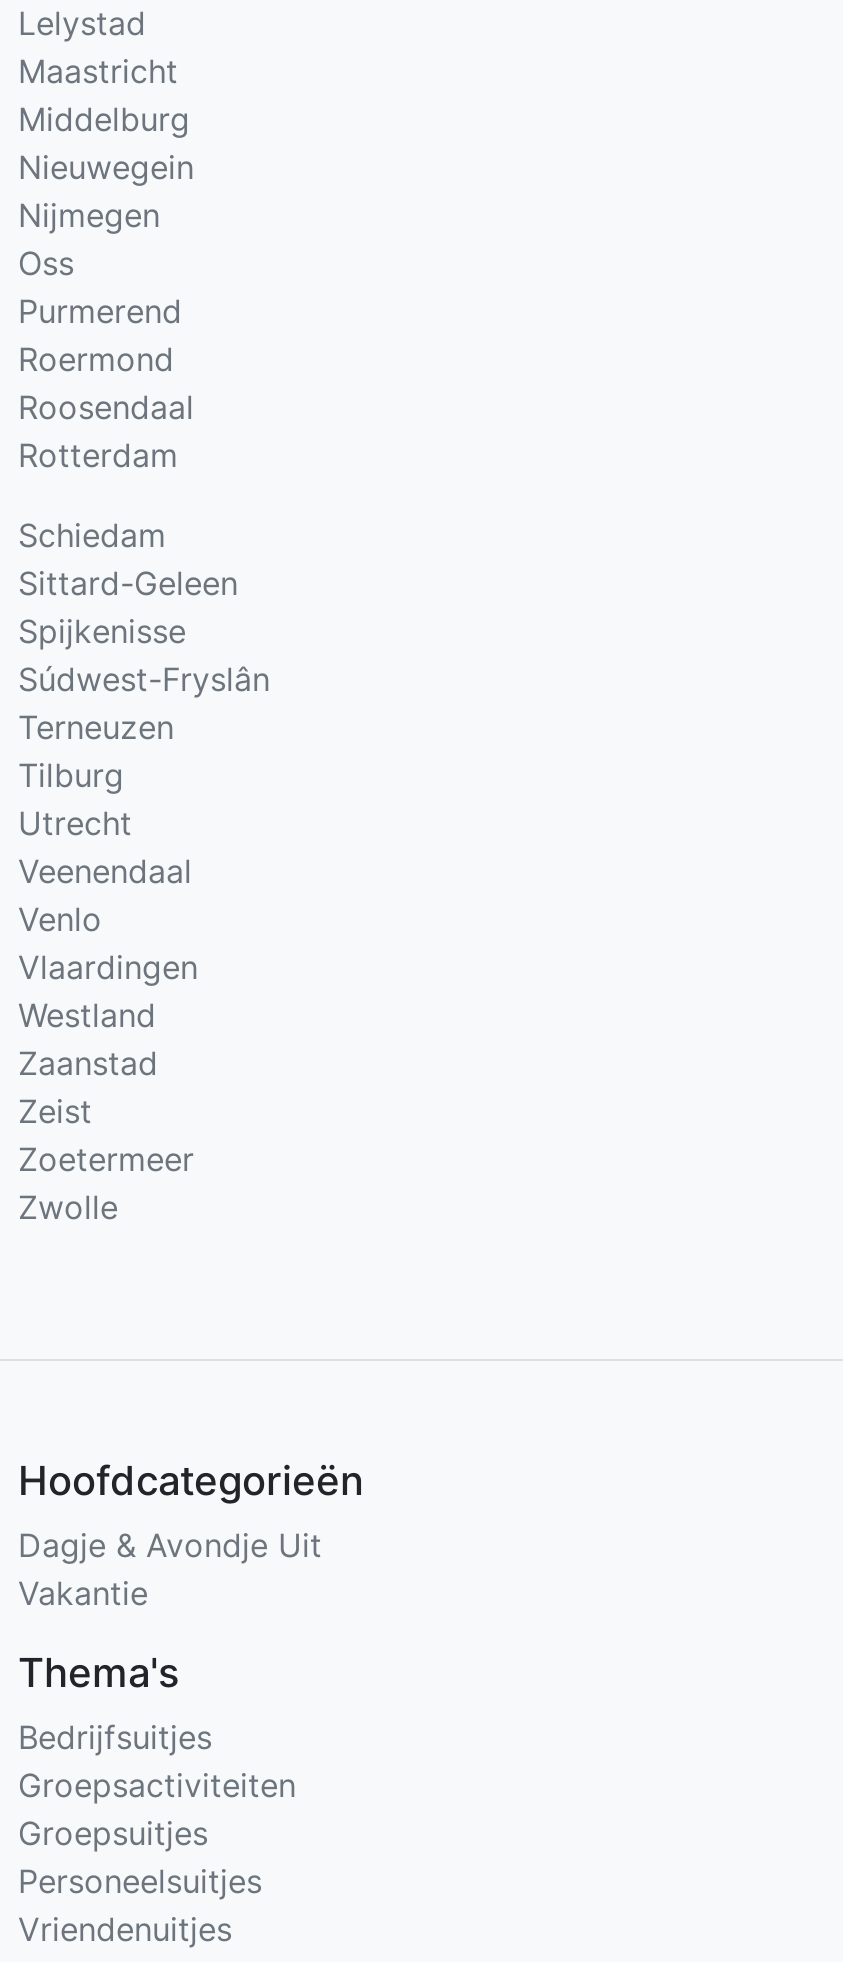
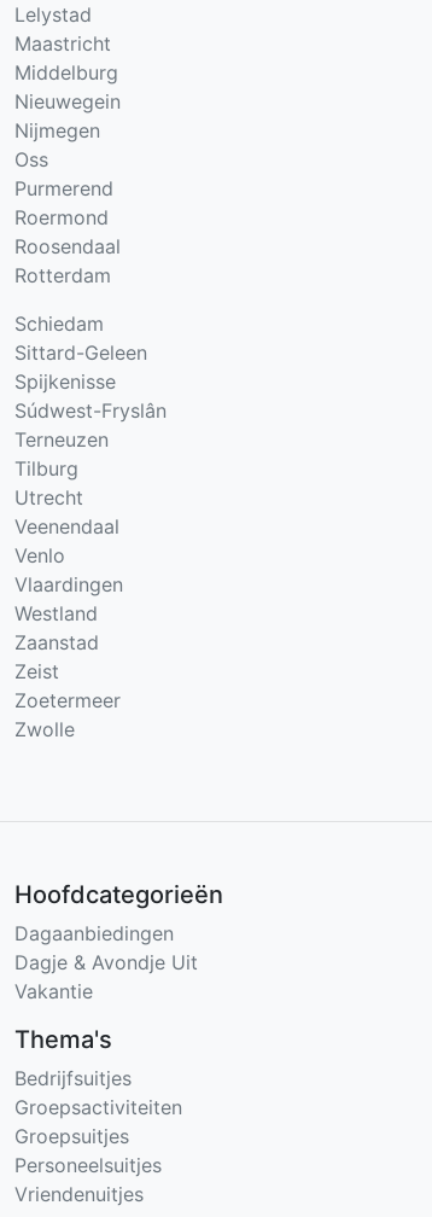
none -> [14,921,174,945] Dagaanbiedingen

